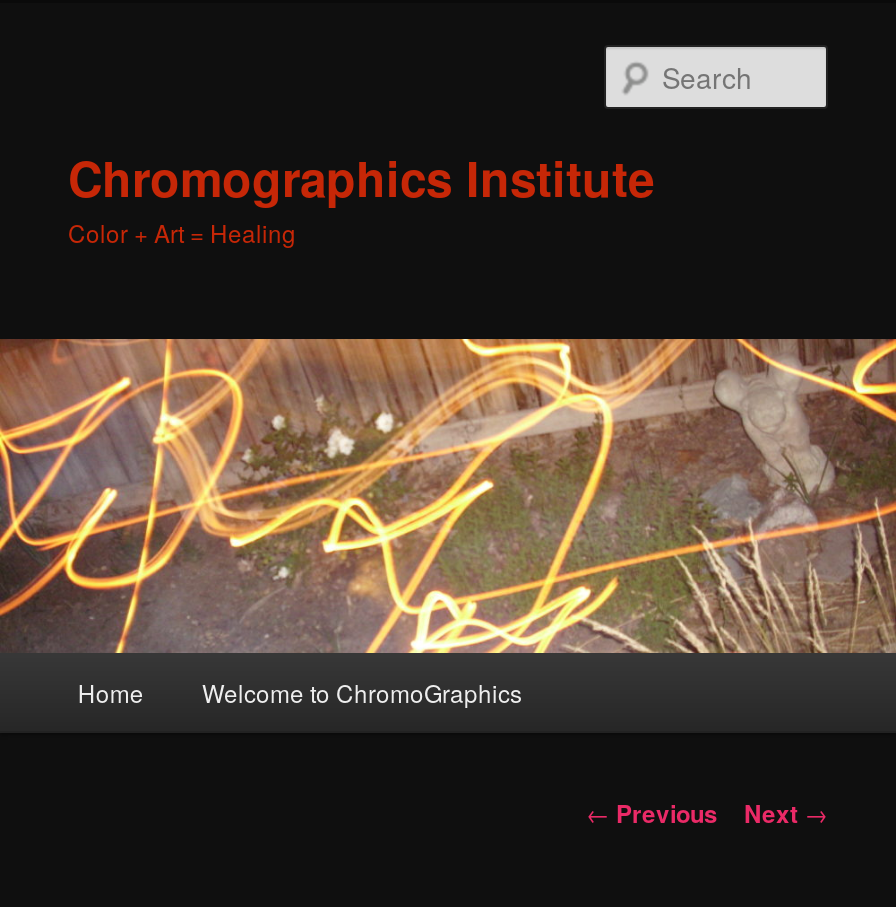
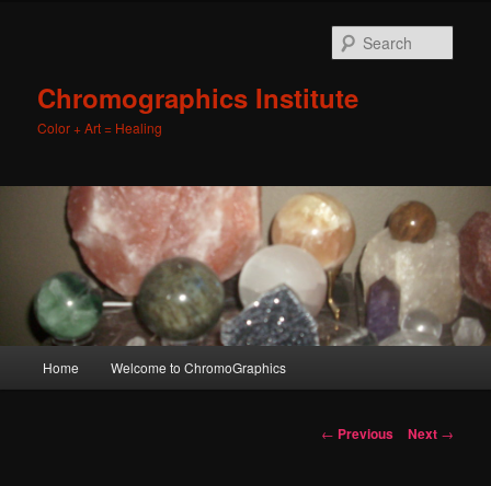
[6,337,890,657] [image] -> [3,185,488,348] [image]

